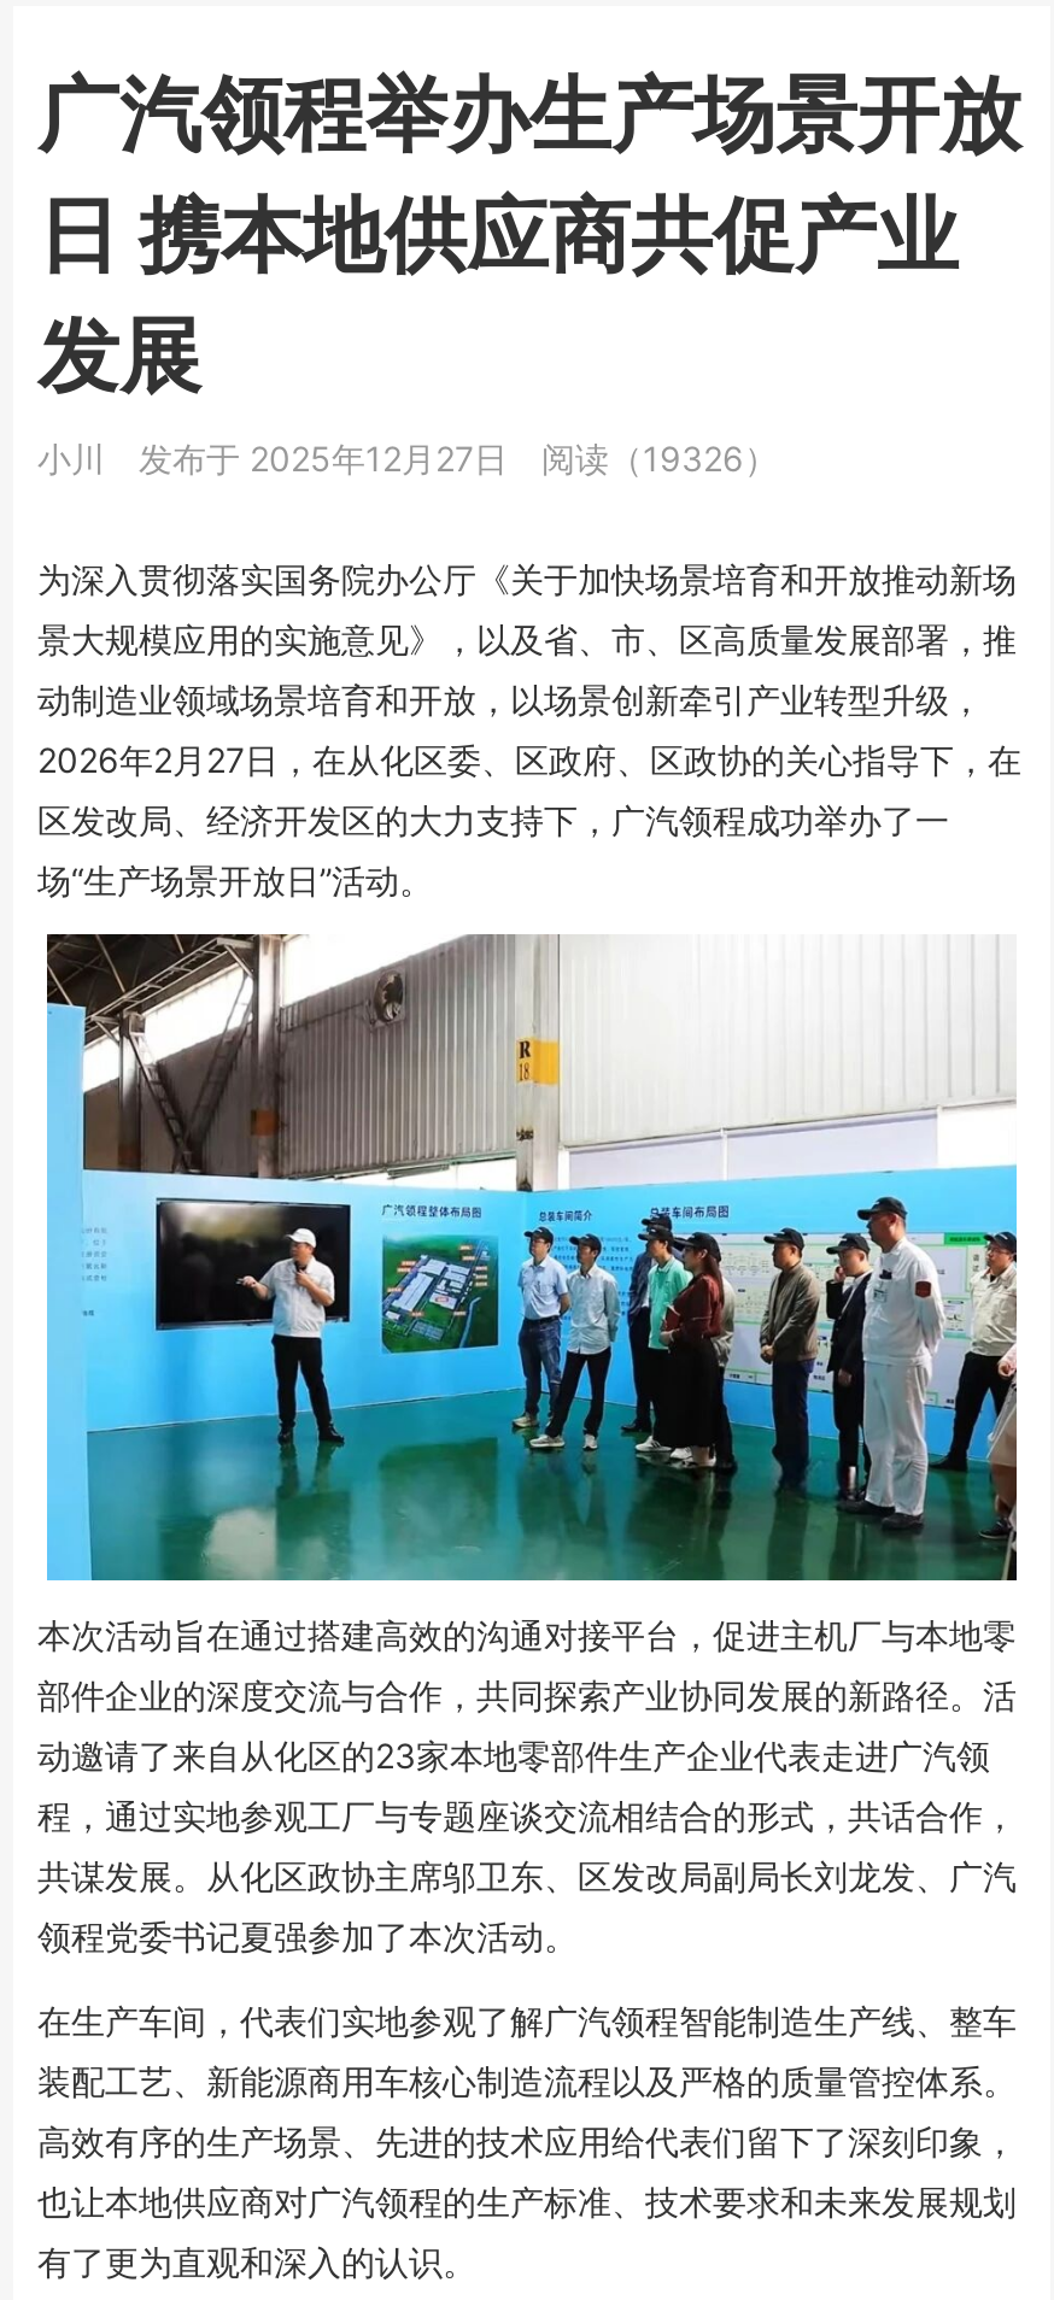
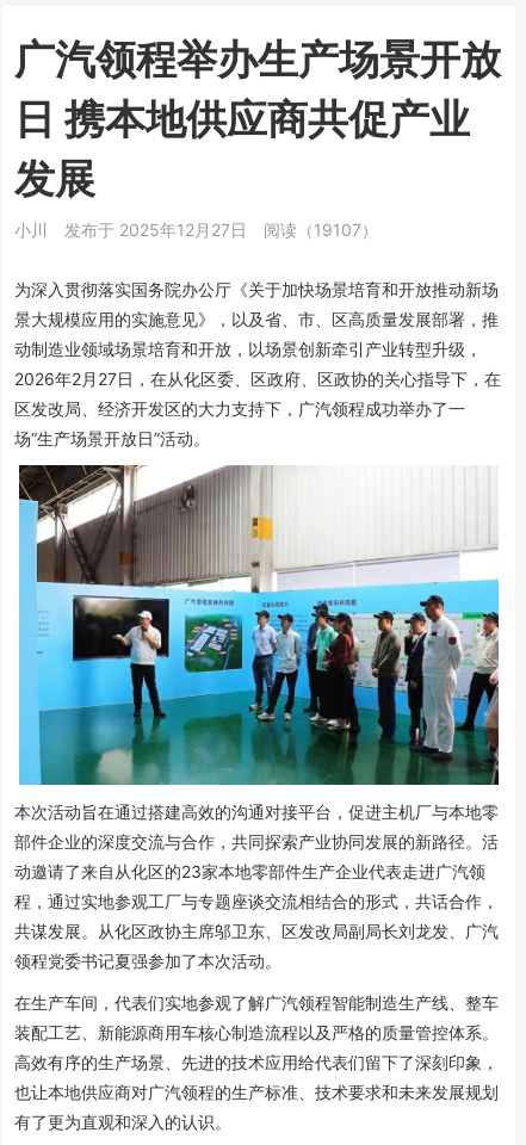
[37,438,778,479] 小川 发布于 2025年12月27日 阅读（19326） -> [14,219,378,240] 小川 发布于 2025年12月27日 阅读（19107）

